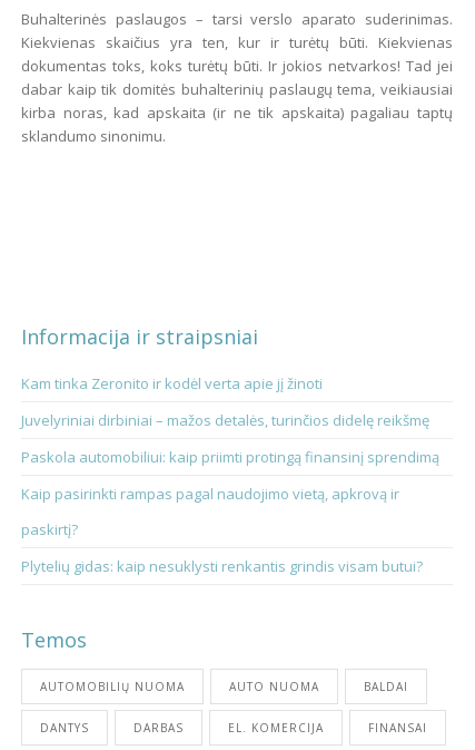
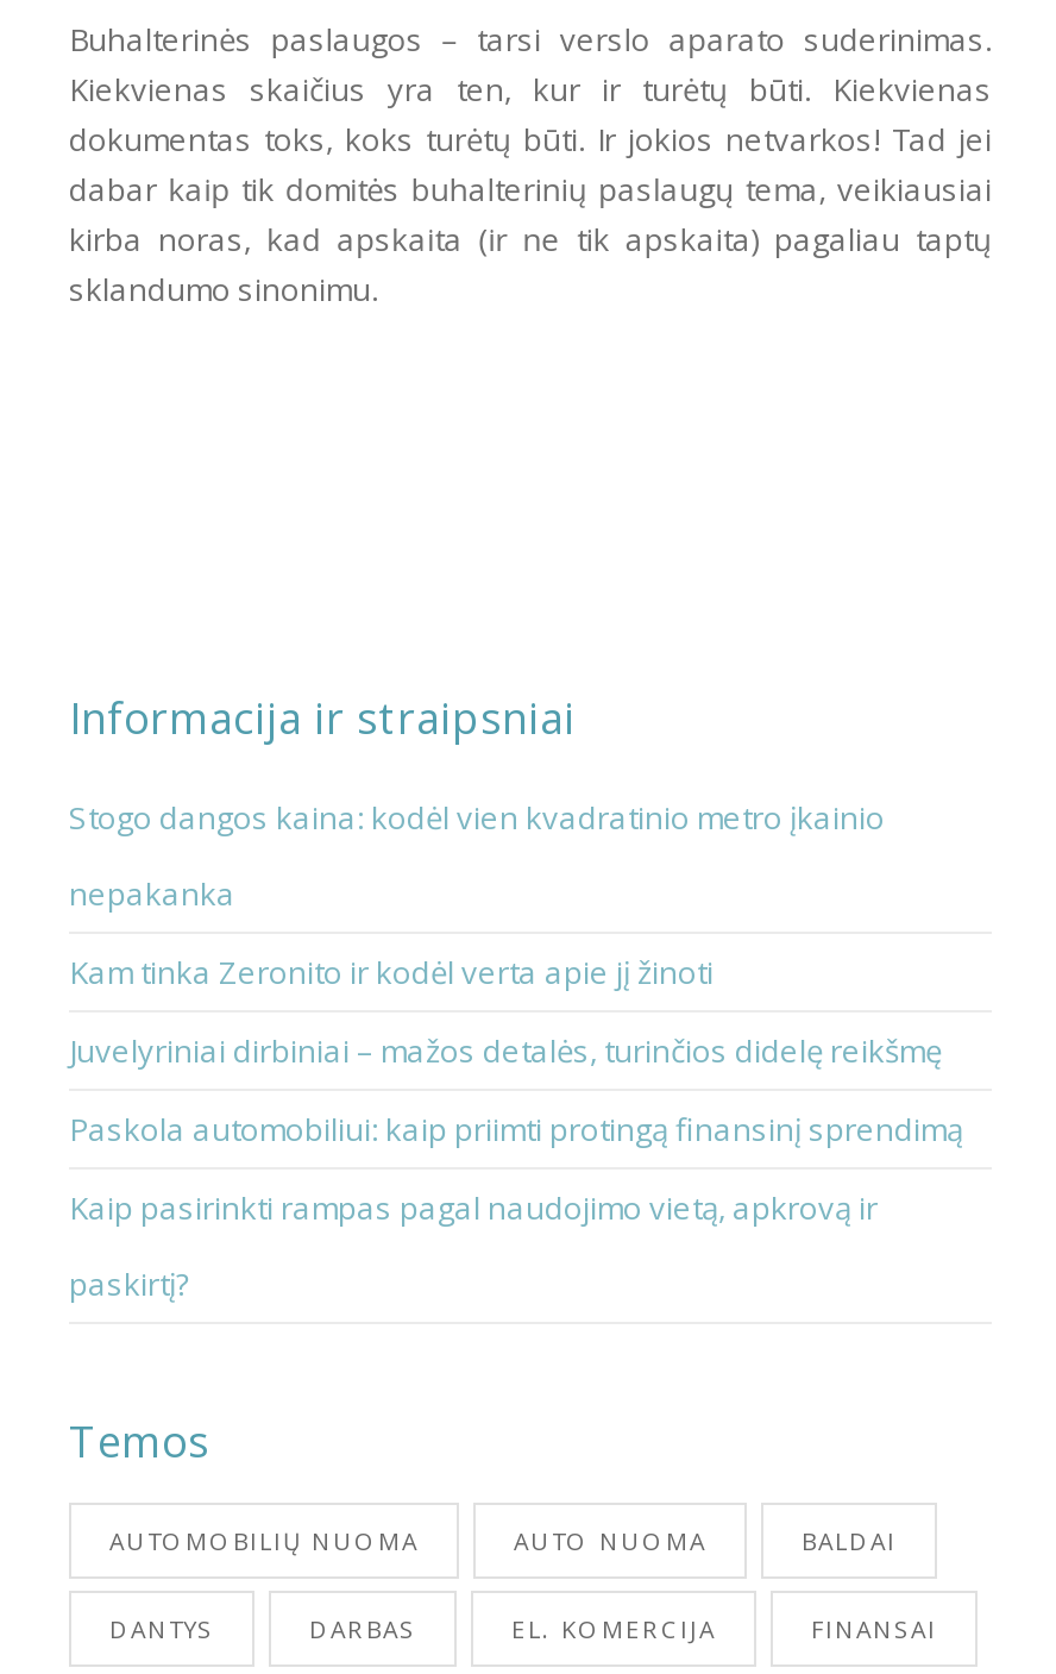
none -> [69,796,885,915] Stogo dangos kaina: kodėl vien kvadratinio metro įkainio | nepakanka
moved [21,374,439,540] -> [69,951,963,1306]: Kam tinka Zeronito ir kodėl verta apie jį žinoti | Juvelyriniai dirbiniai – mažos detalės, turinčios didelę reikšmę | Paskola automobiliui: kaip priimti protingą finansinį sprendimą | Kaip pasirinkti rampas pagal naudojimo vietą, apkrovą ir | paskirtį?
[21,556,423,576] Plytelių gidas: kaip nesuklysti renkantis grindis visam butui? -> none

